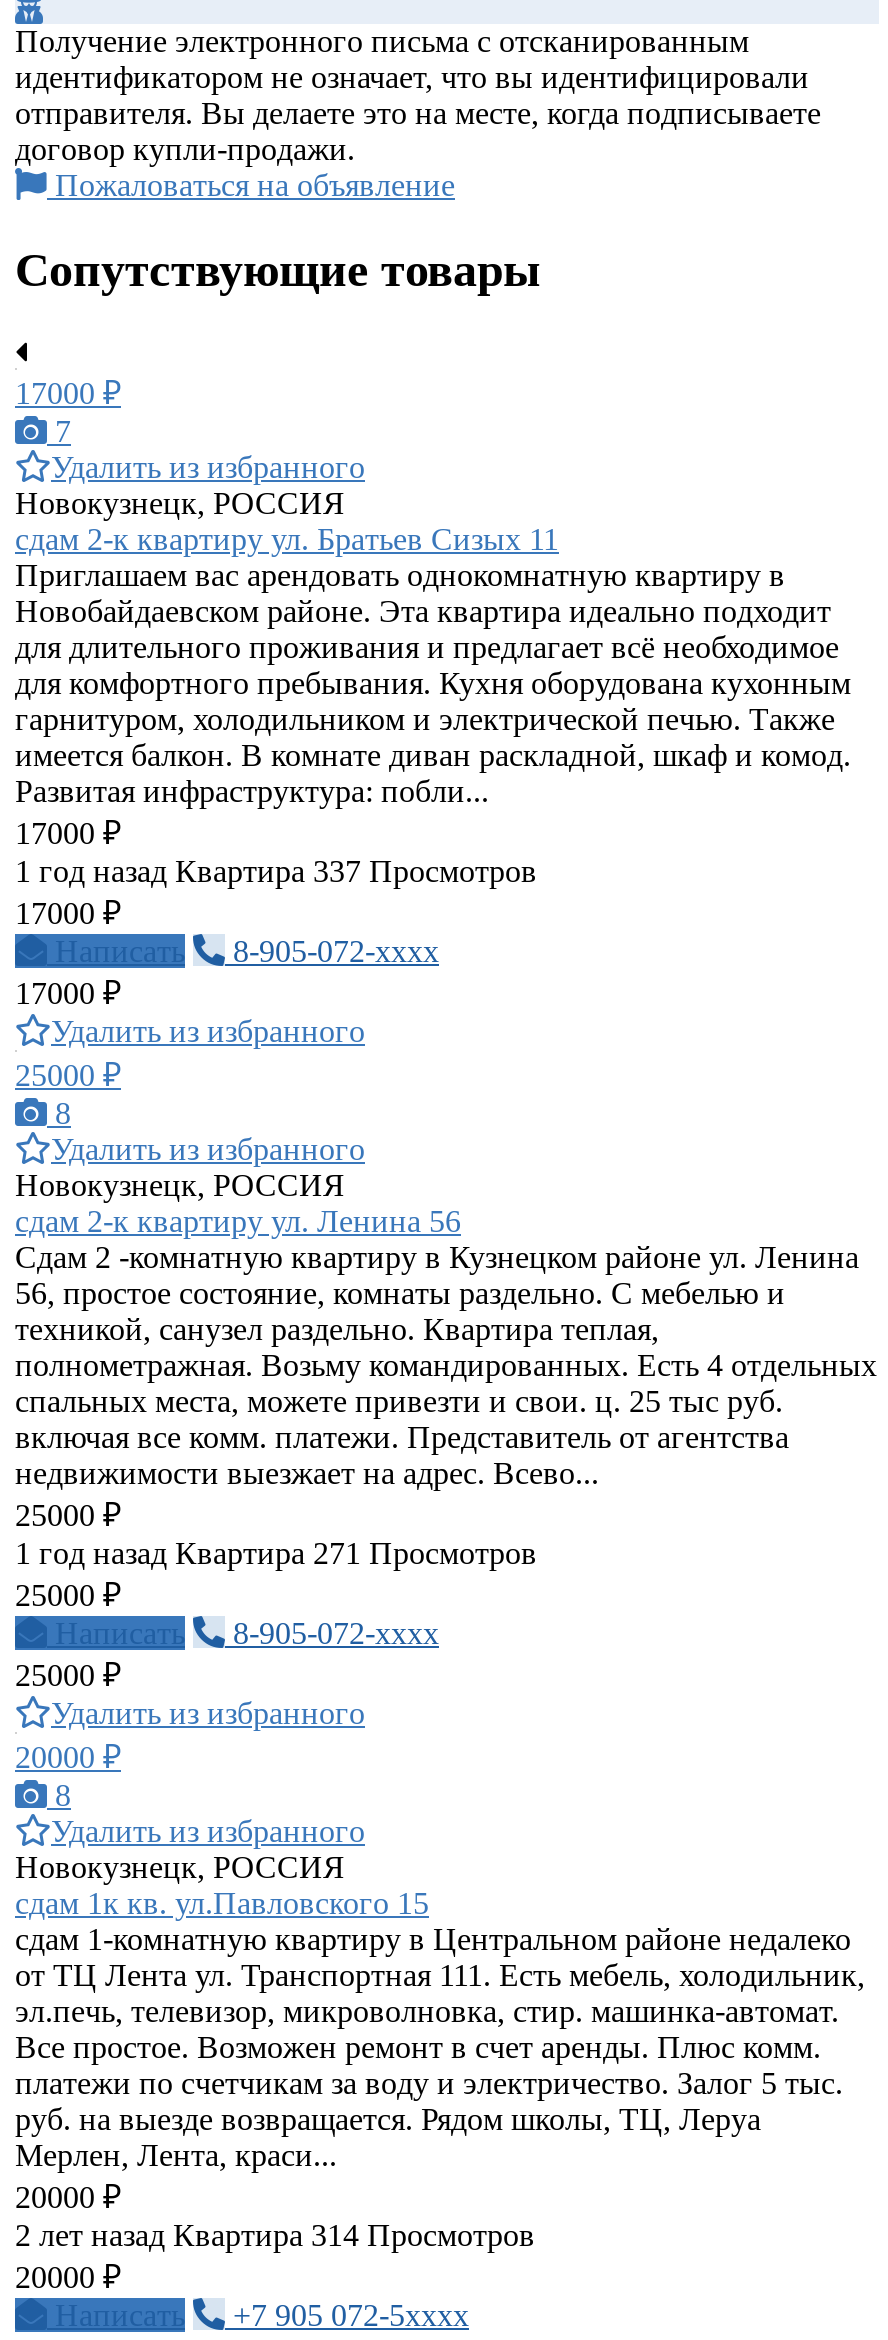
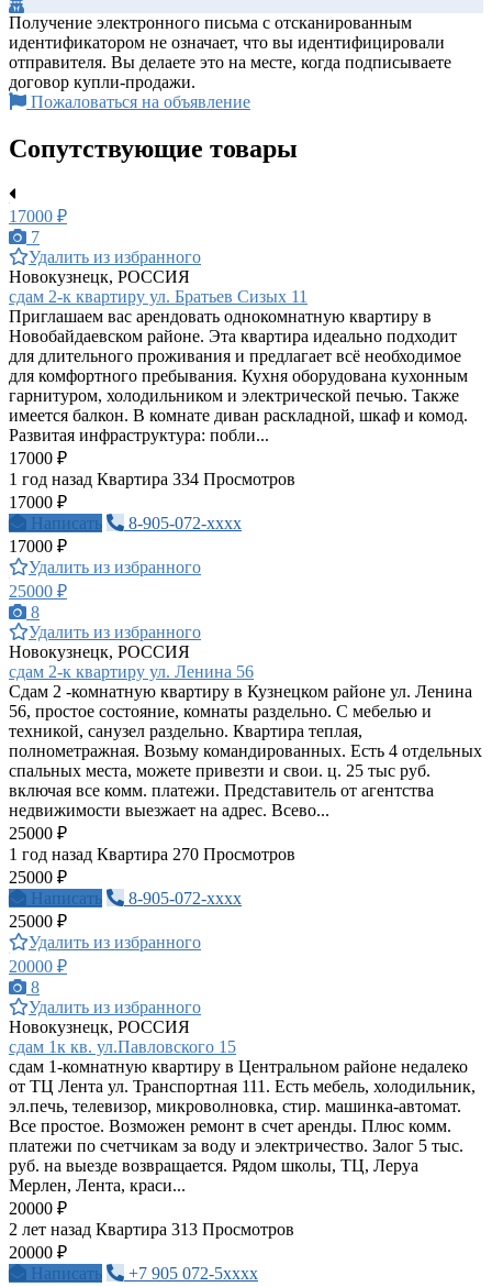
[15,855,537,889] 1 год назад Квартира 337 Просмотров -> [9,470,295,489] 1 год назад Квартира 334 Просмотров
[15,1537,537,1571] 1 год назад Квартира 271 Просмотров -> [9,845,295,864] 1 год назад Квартира 270 Просмотров
[15,2219,535,2253] 2 лет назад Квартира 314 Просмотров -> [9,1220,294,1239] 2 лет назад Квартира 313 Просмотров

